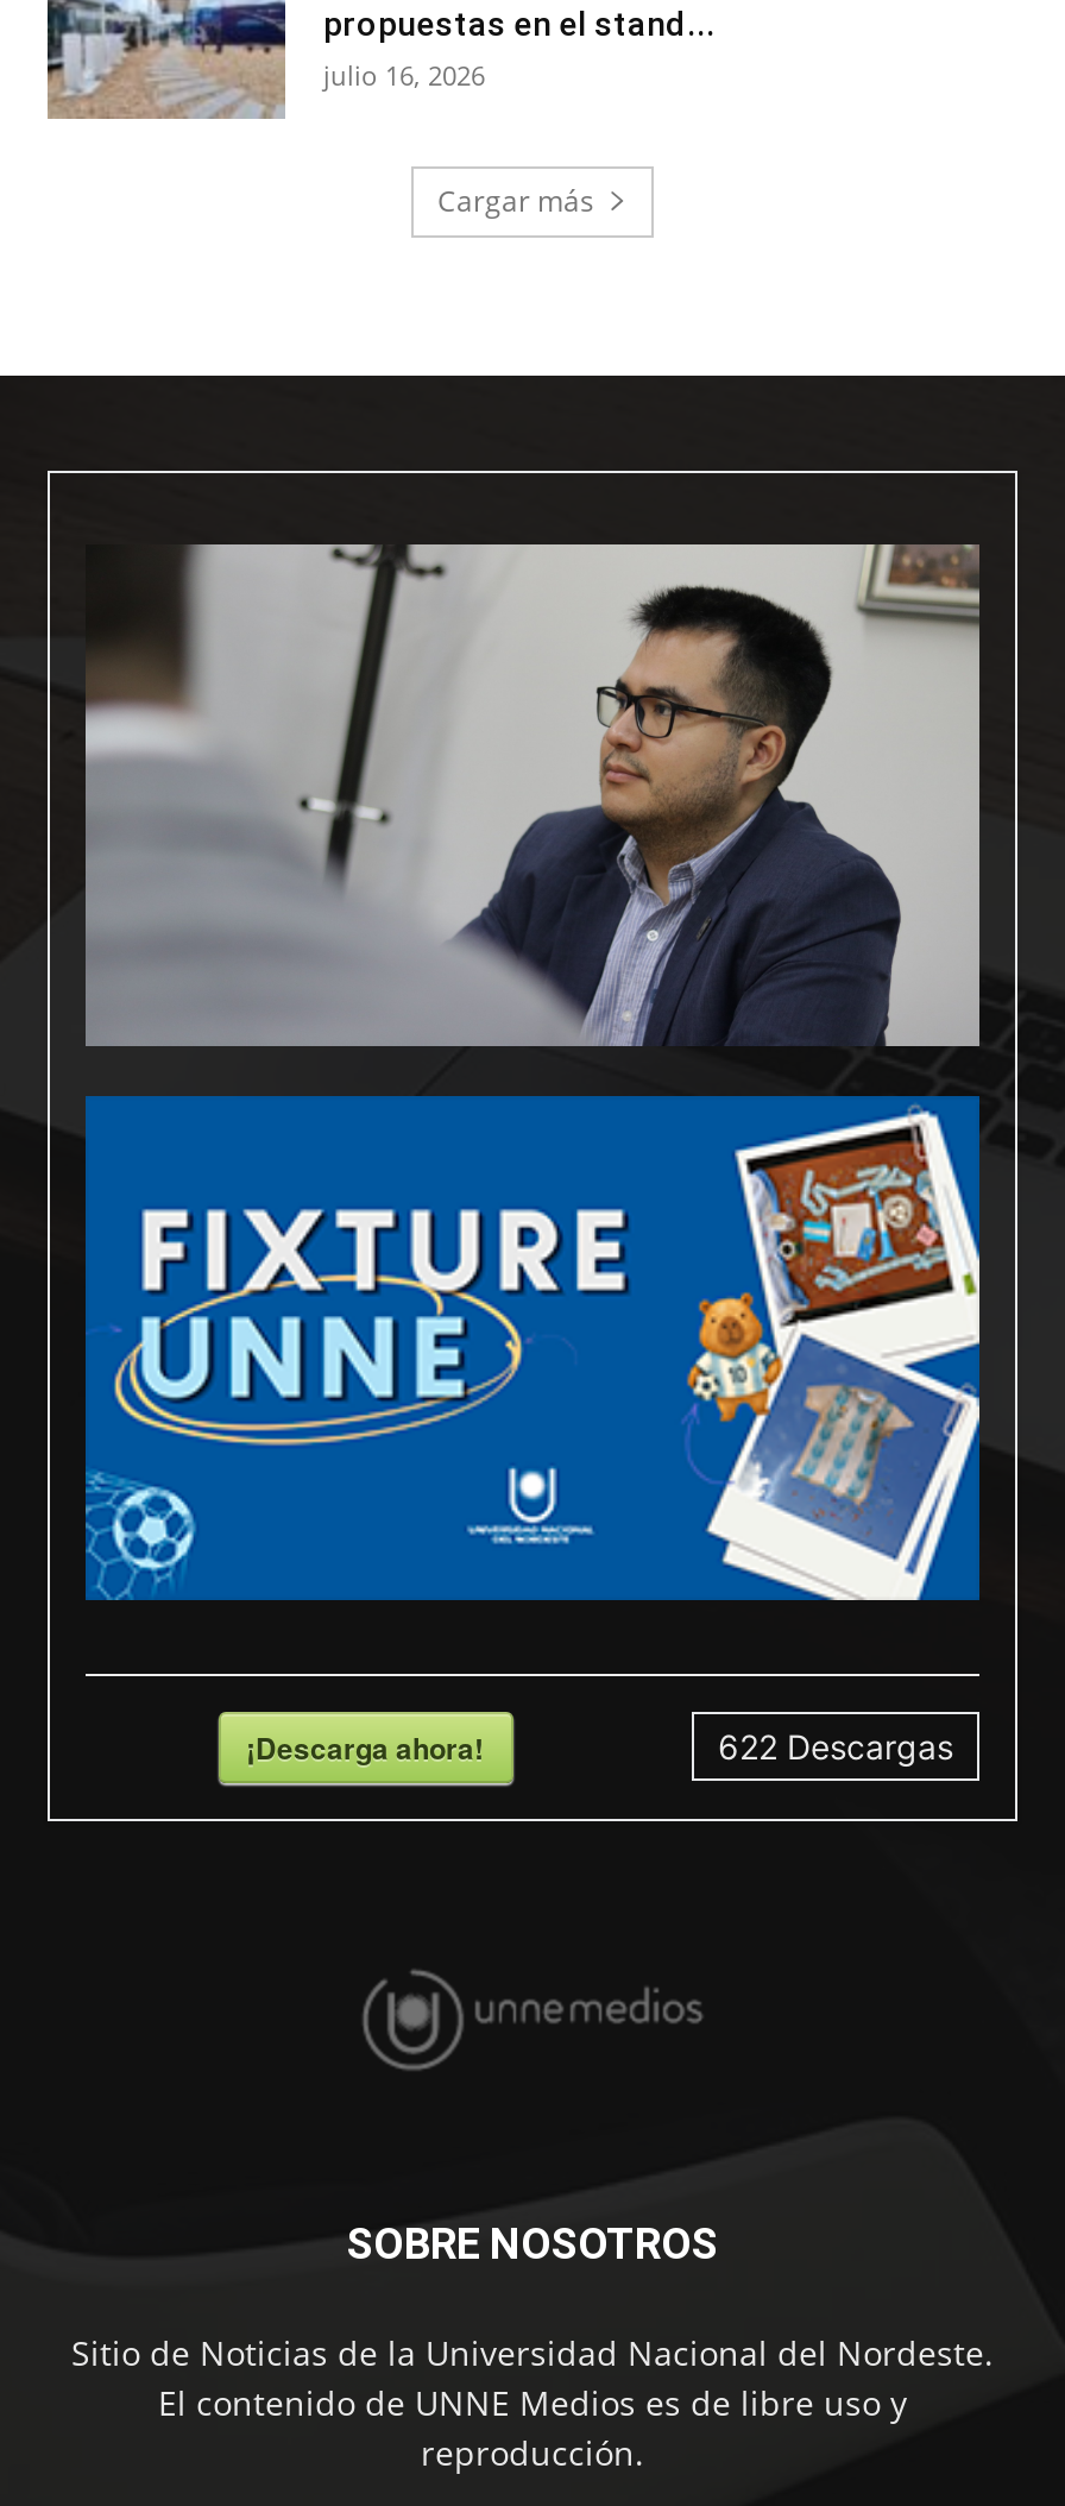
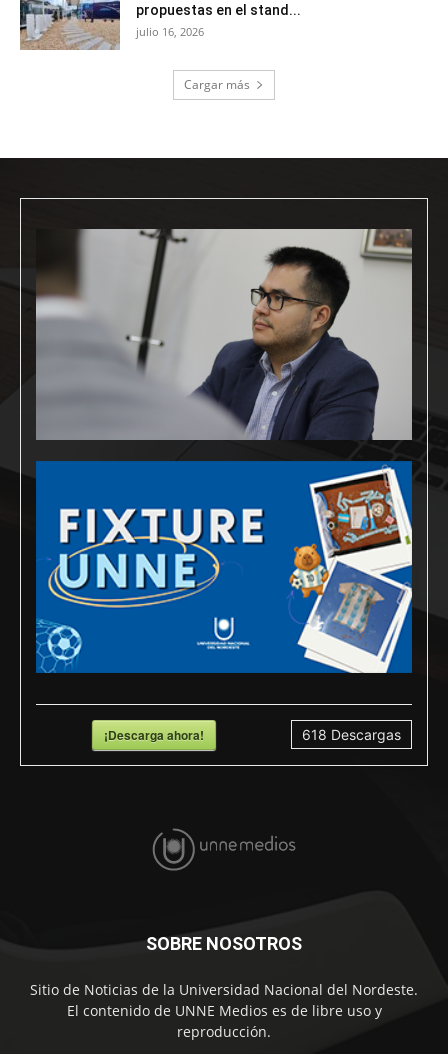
[718,1726,953,1767] 622 Descargas -> [302,726,401,743] 618 Descargas

